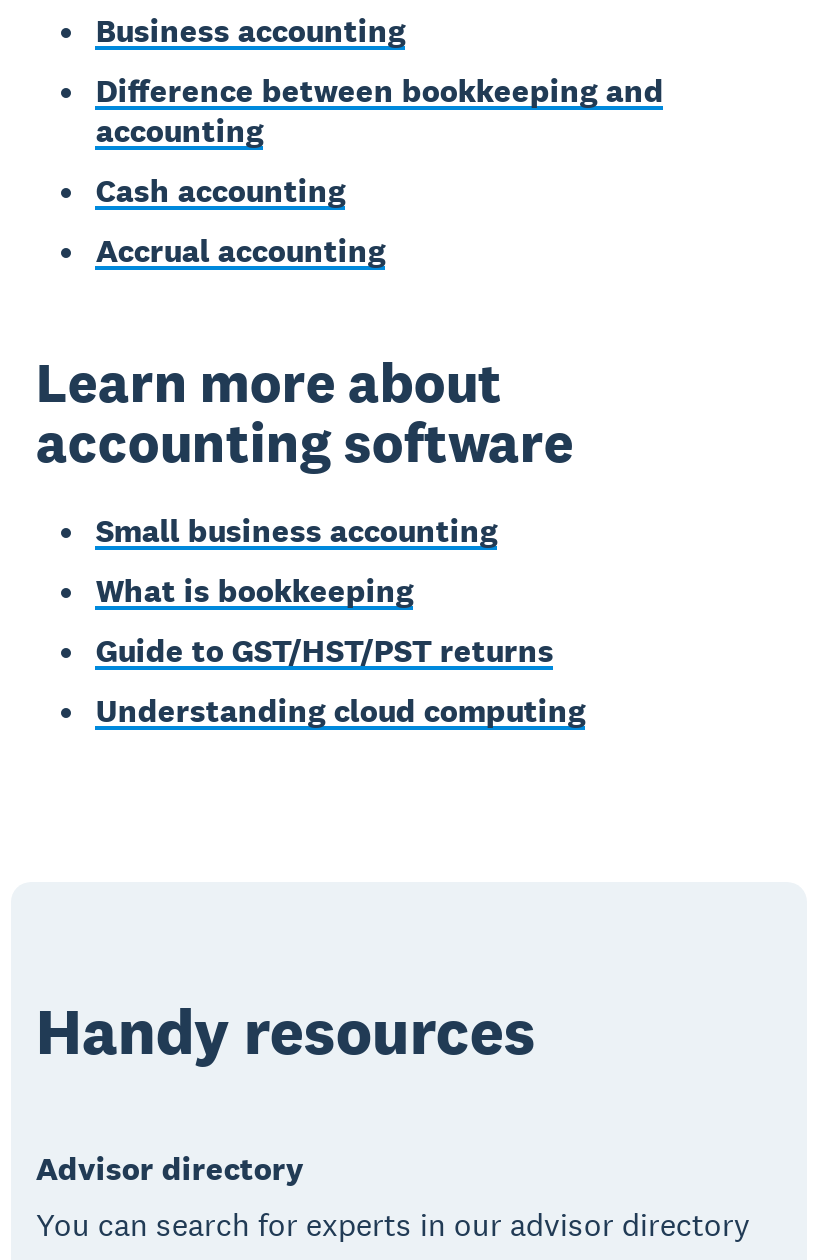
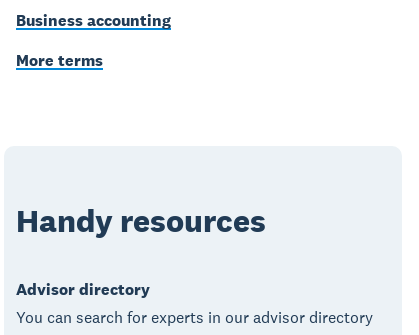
[36,70,664,732] Difference between bookkeeping and | accounting | Cash accounting | Accrual accounting | Learn more about | accounting software | Small business accounting | What is bookkeeping | Guide to GST/HST/PST returns | Understanding cloud computing -> [16,50,103,71] More terms

